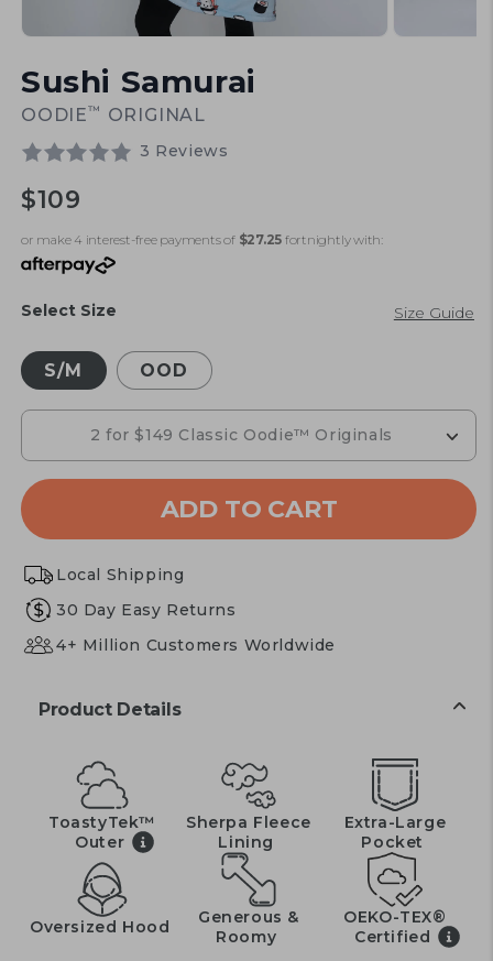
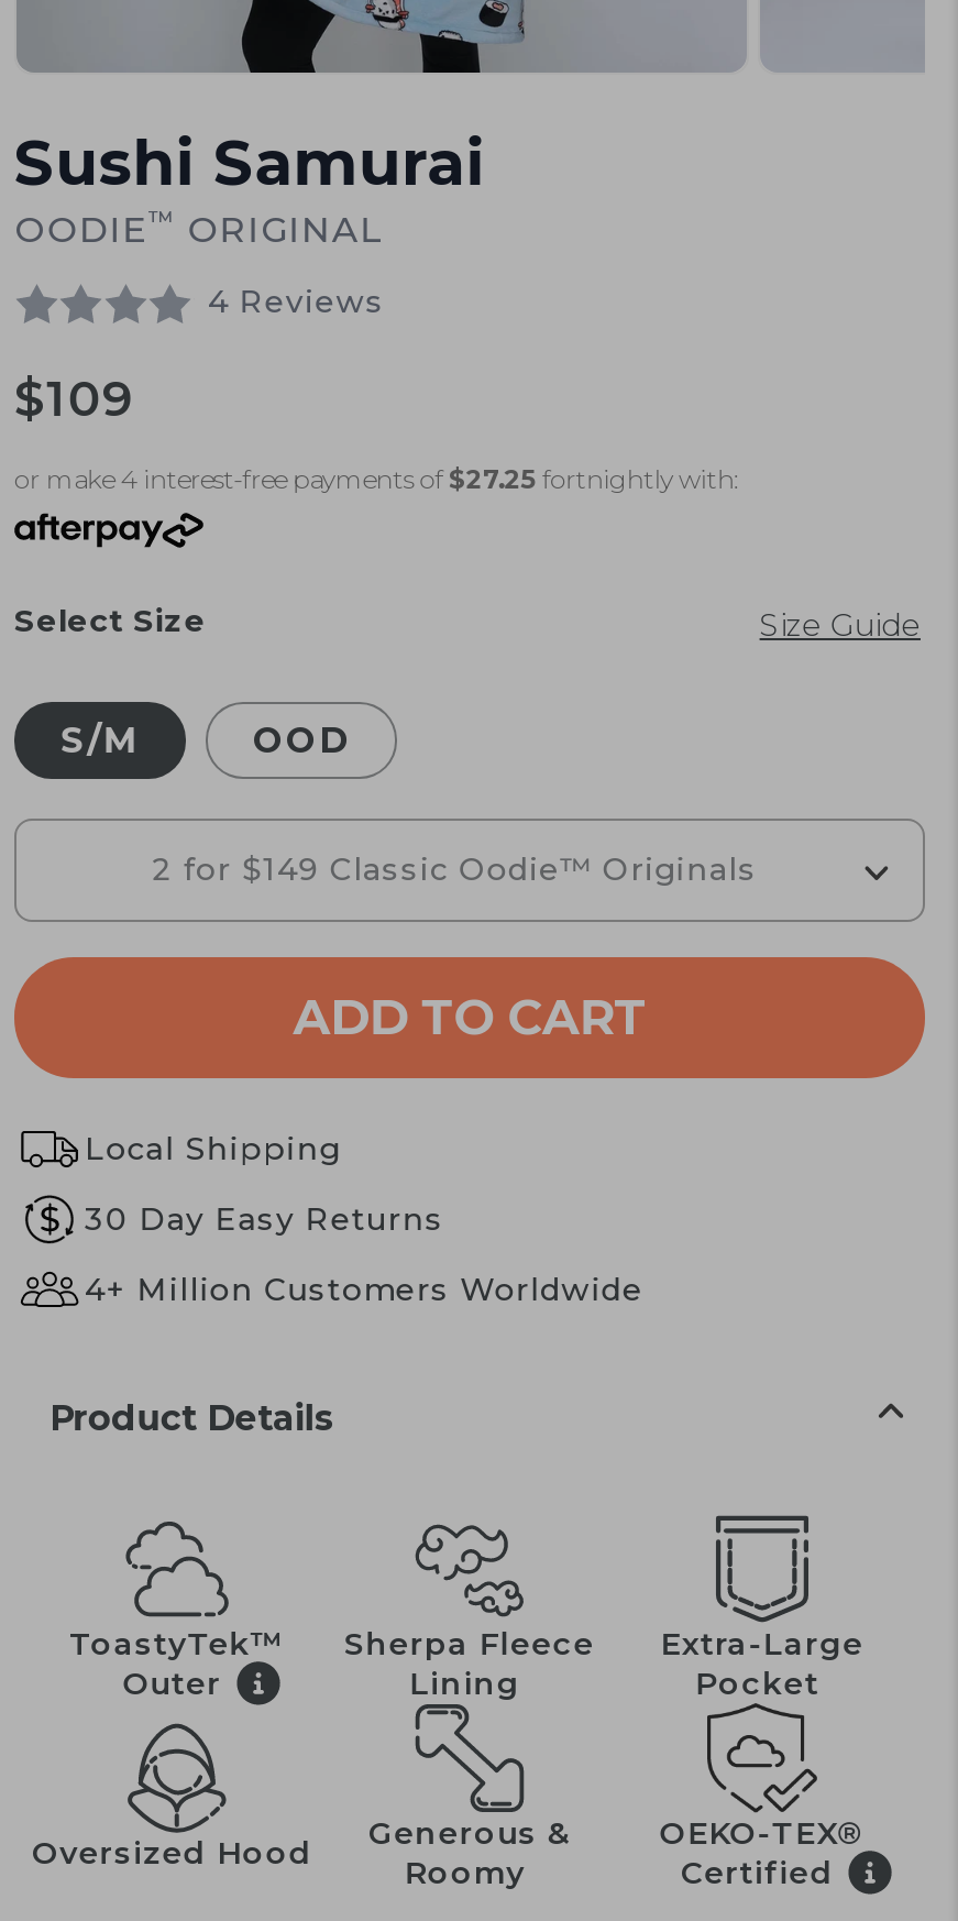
[140,141,228,161] 3 Reviews -> [208,283,385,322] 4 Reviews

